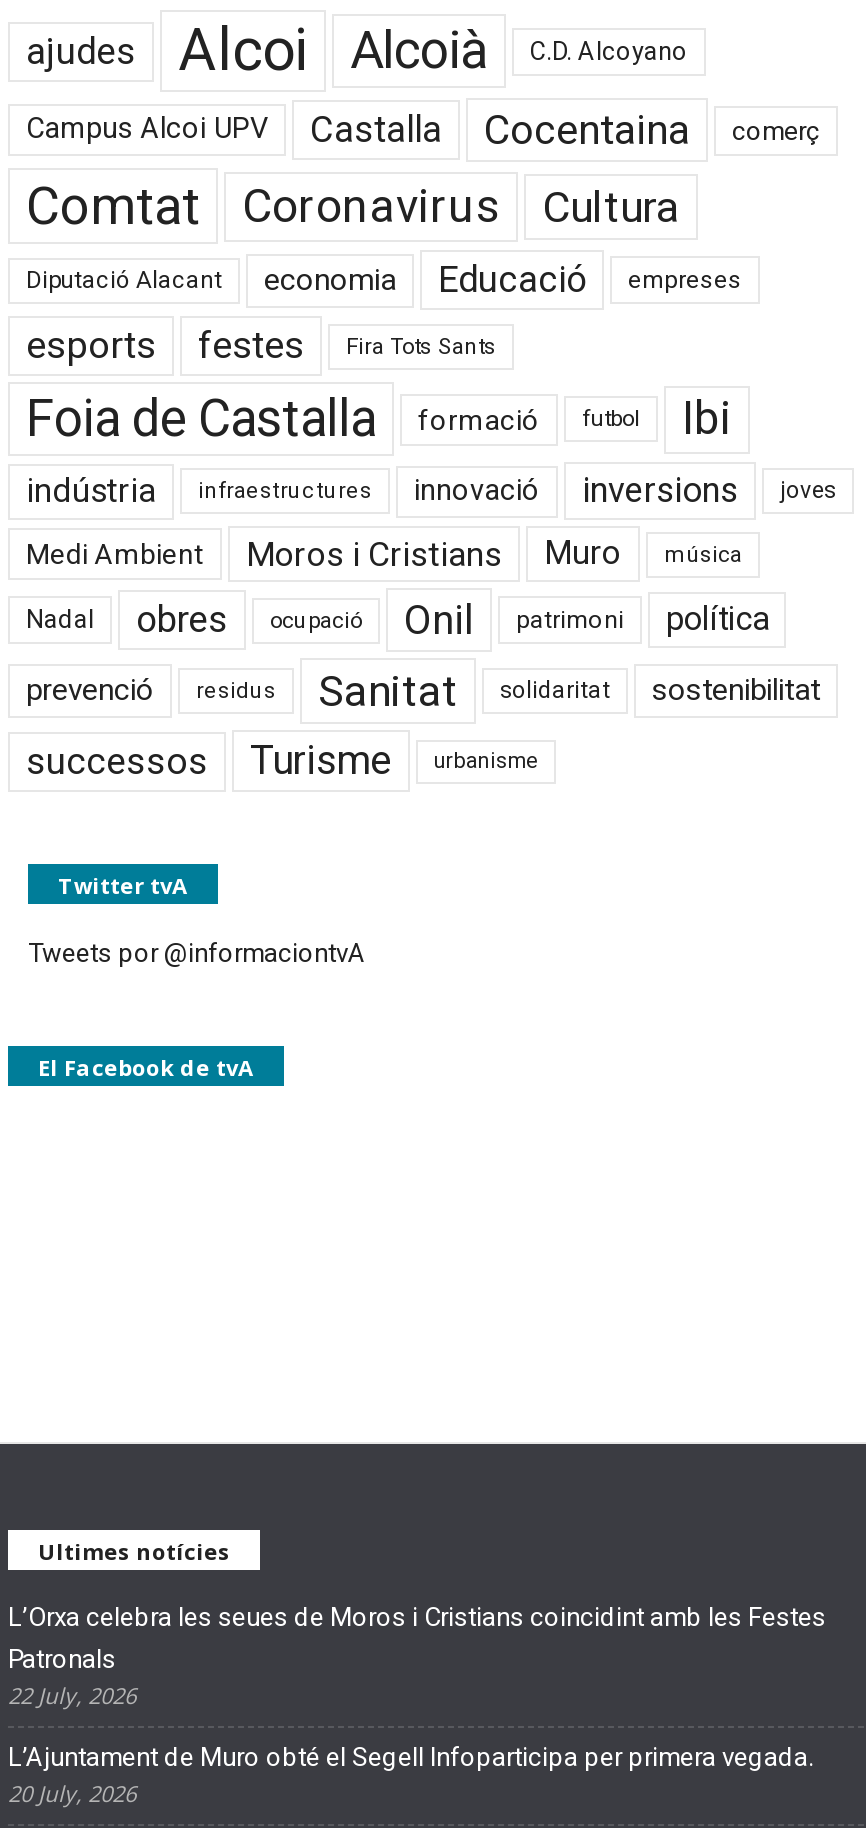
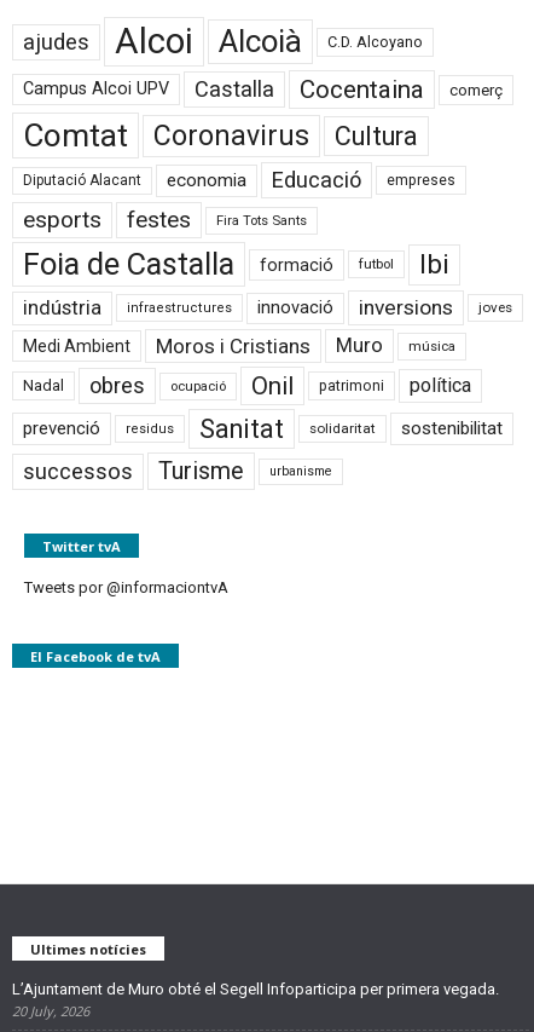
[8,1601,826,1709] L’Orxa celebra les seues de Moros i Cristians coincidint amb les Festes | Patronals | 22 July, 2026 -> none

